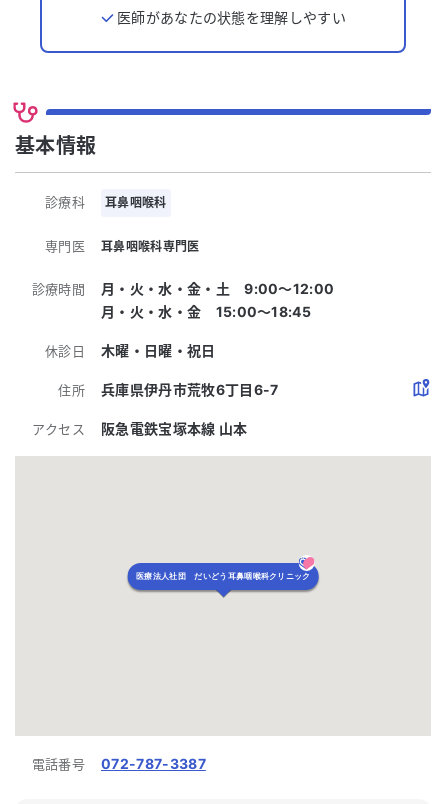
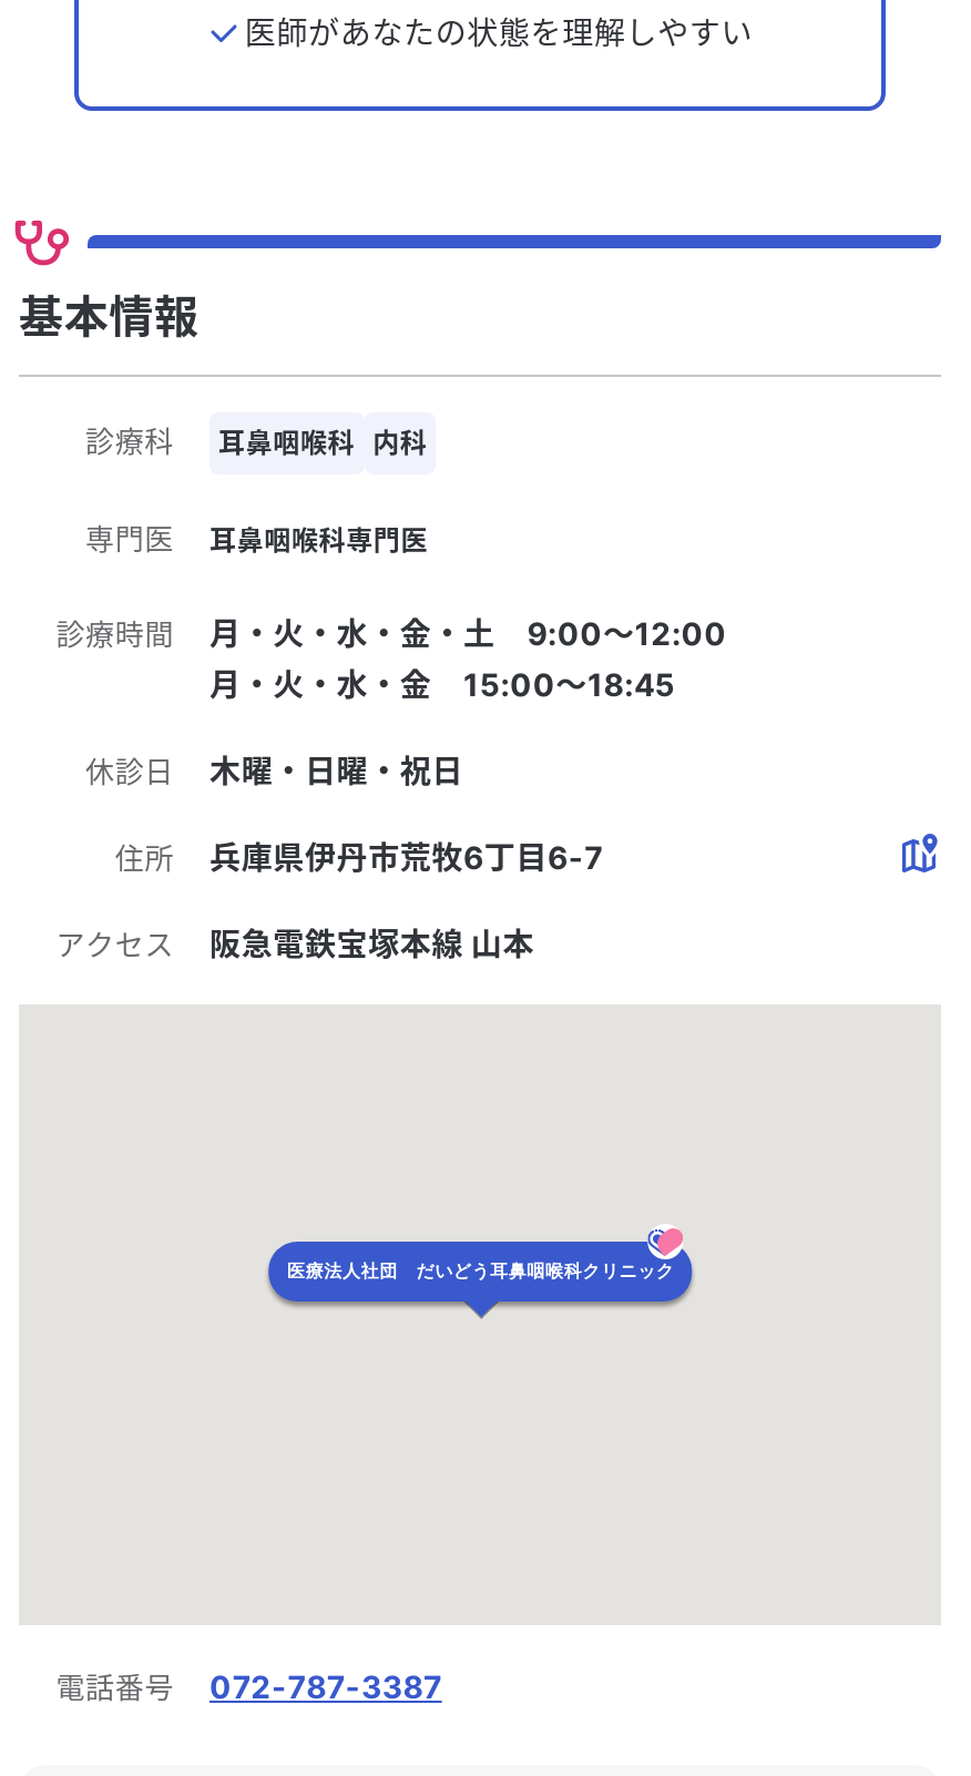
[105,194,167,209] 耳鼻咽喉科 -> [218,425,427,458] 耳鼻咽喉科 内科

